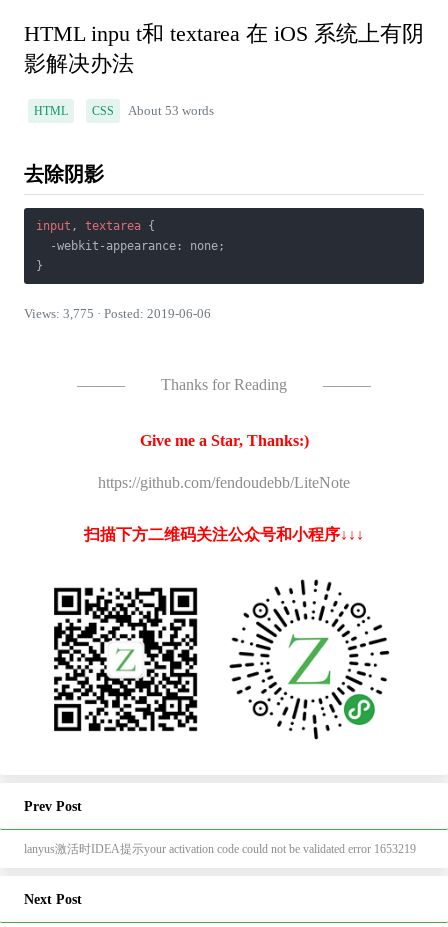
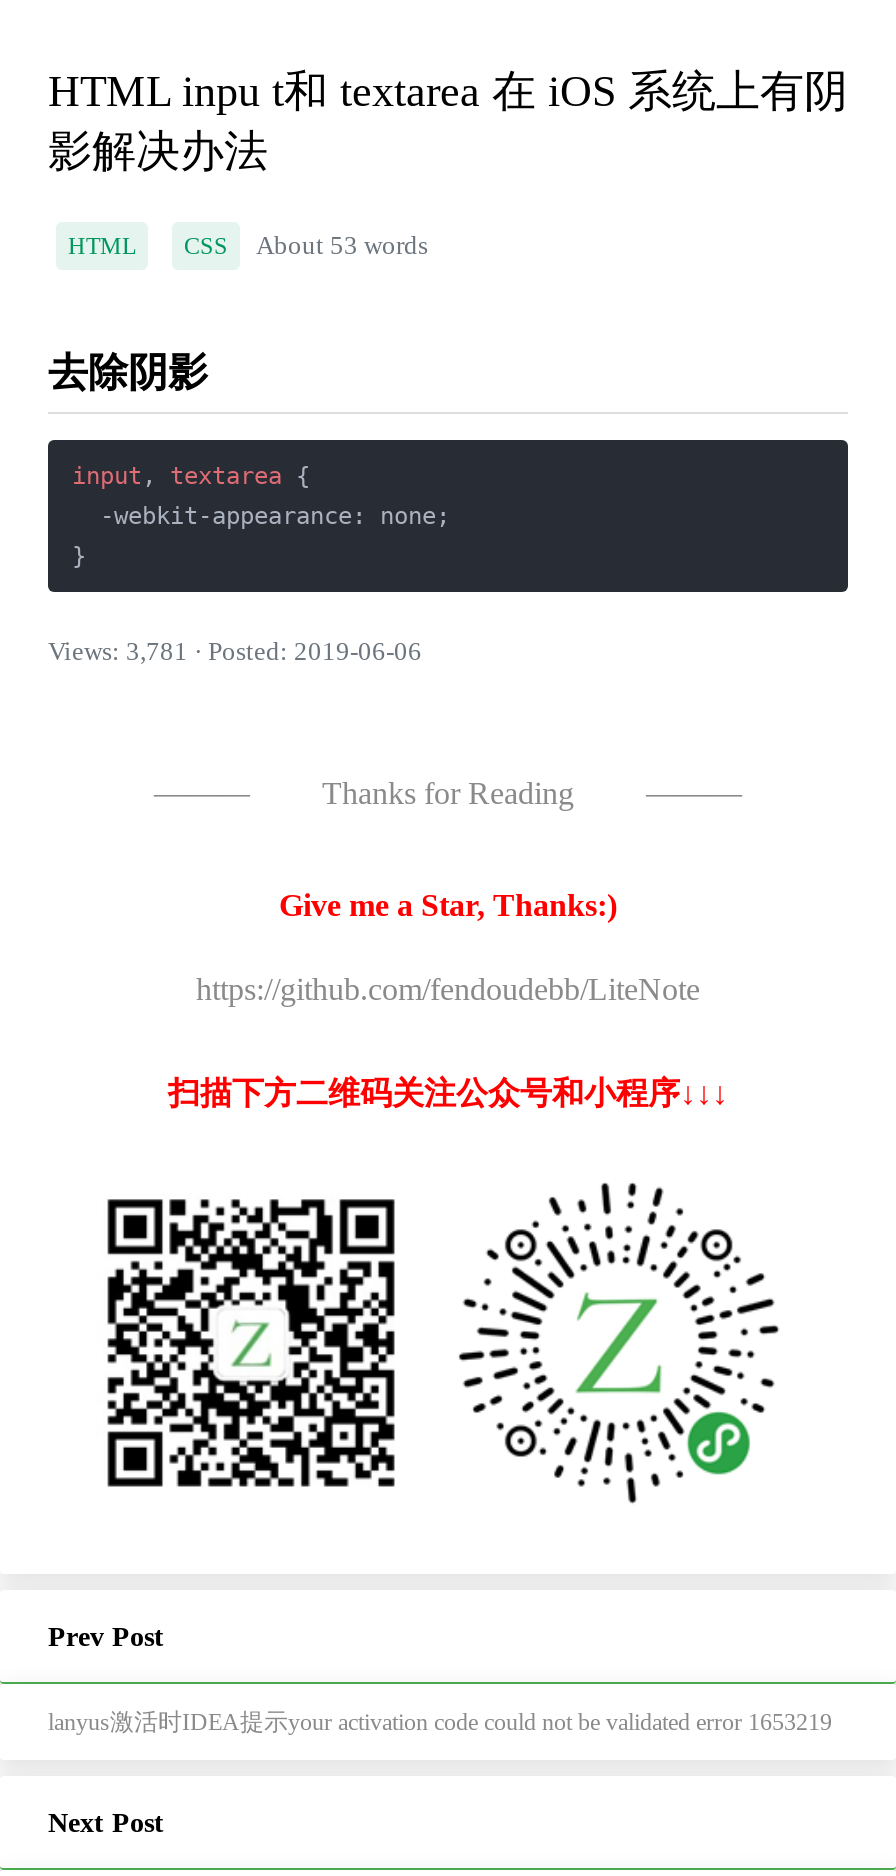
[24,307,211,321] Views: 3,775 · Posted: 2019-06-06 -> [48,638,422,666] Views: 3,781 · Posted: 2019-06-06

